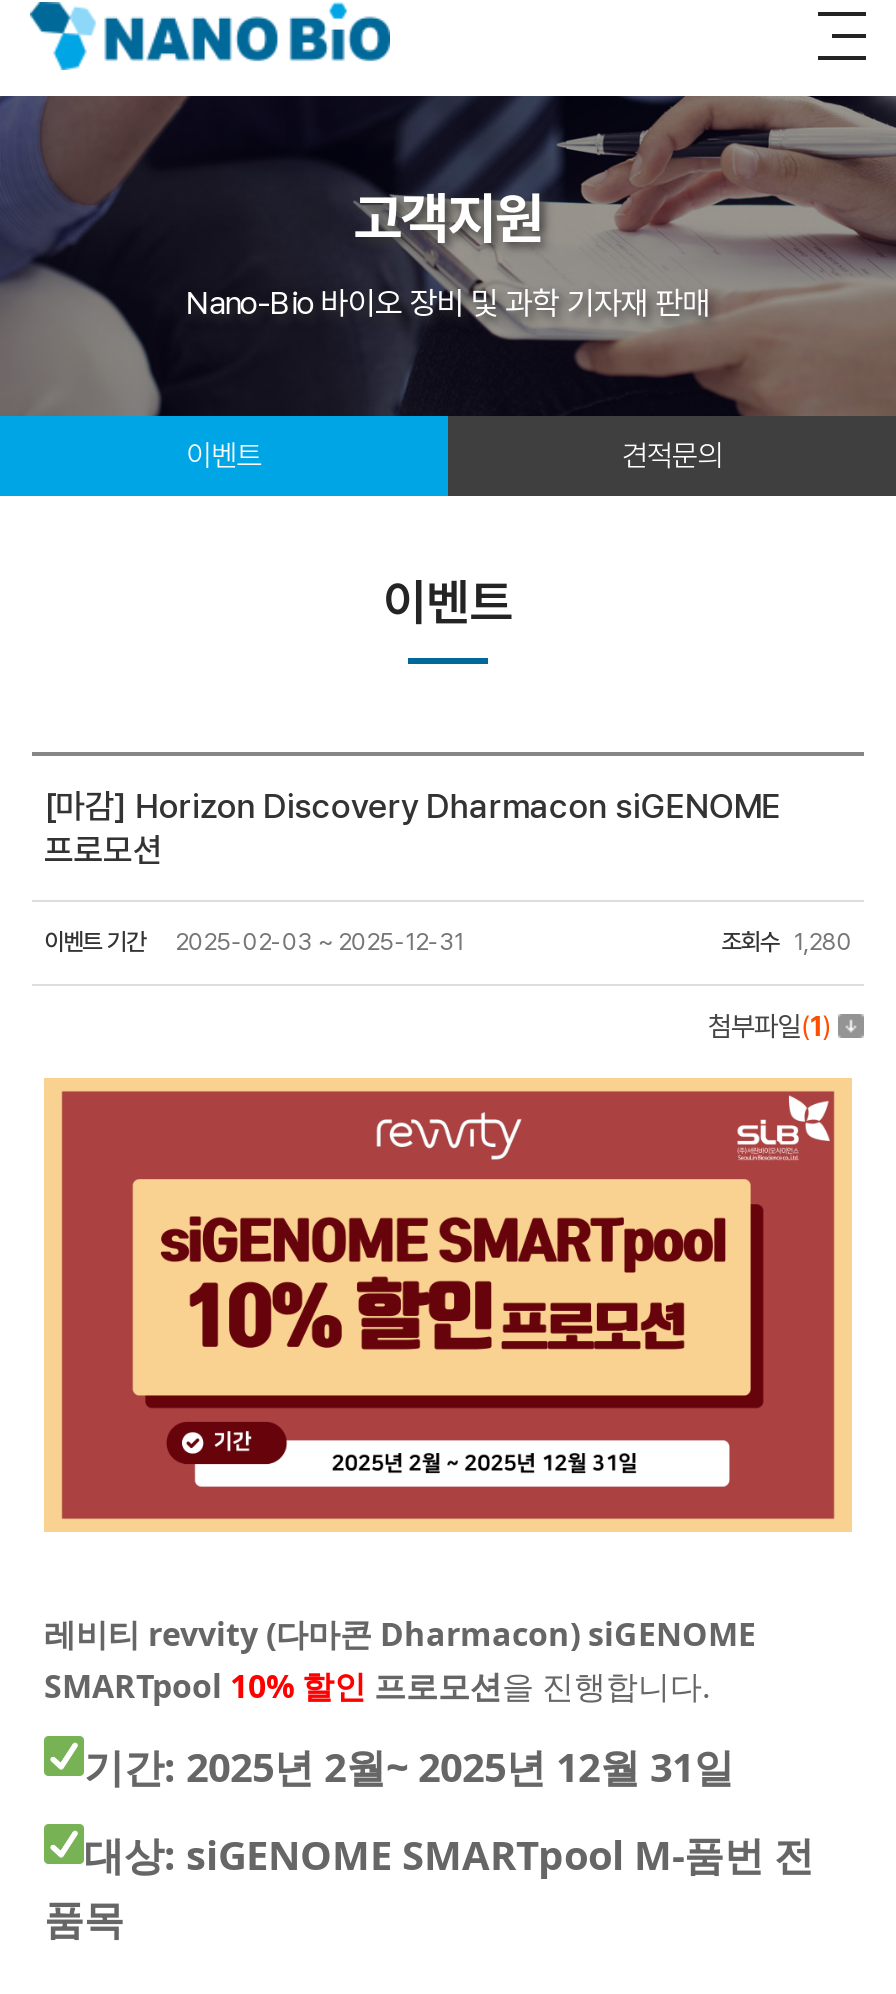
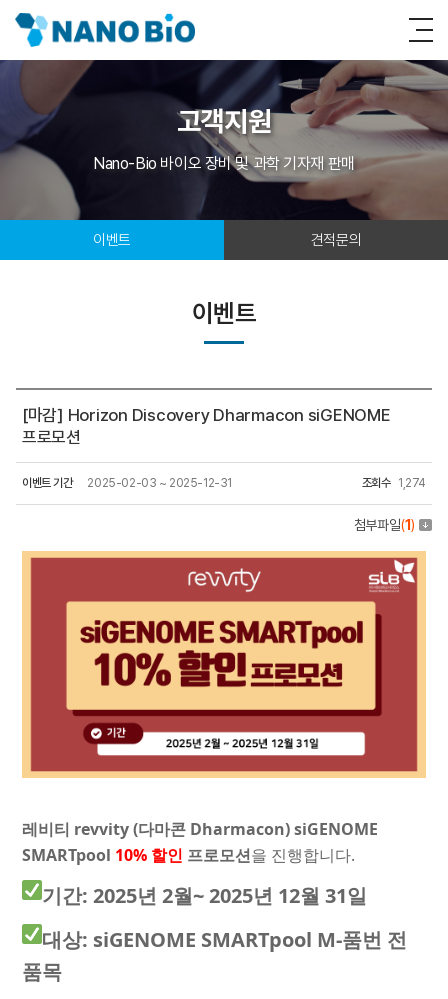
[722,928,852,956] 조회수 1,280 -> [362,476,426,490] 조회수 1,274

